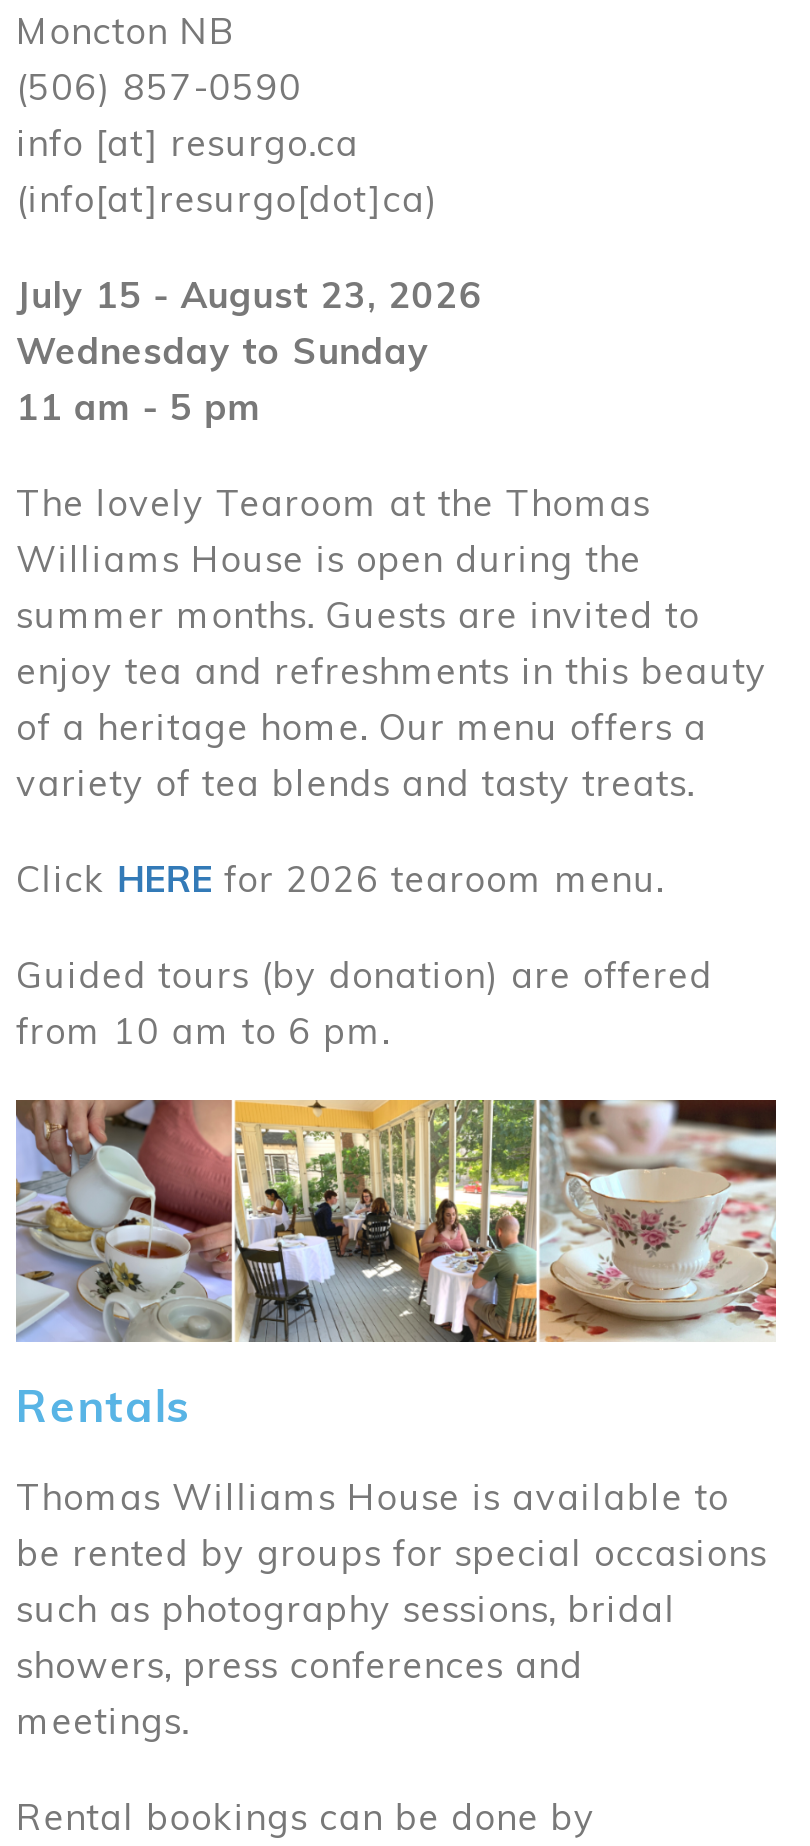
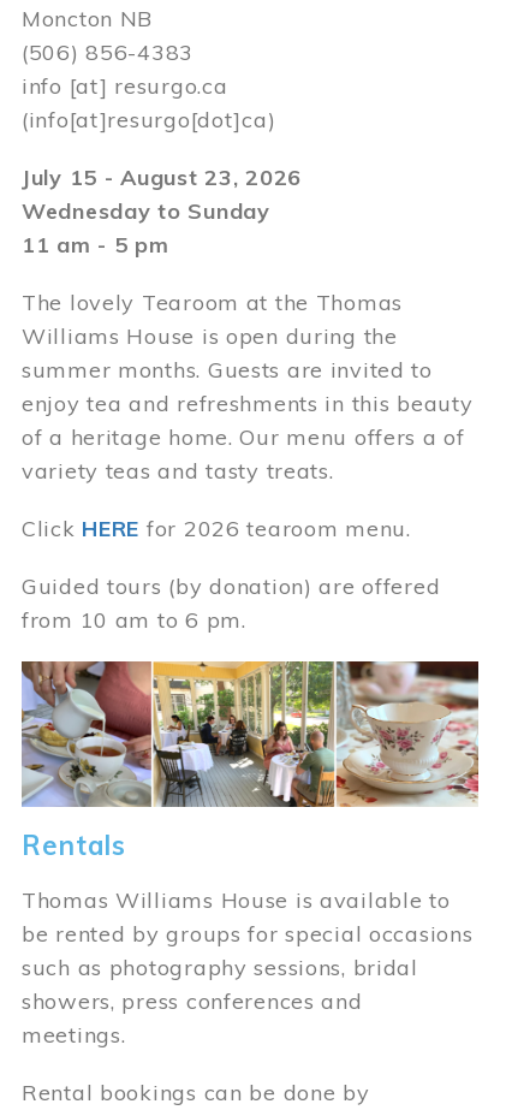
[16,64,302,110] (506) 857-0590 -> [22,38,194,66] (506) 856-4383
[16,704,707,806] of a heritage home. Our menu offers a | variety of tea blends and tasty treats. -> [22,423,465,485] of a heritage home. Our menu offers a of | variety teas and tasty treats.

